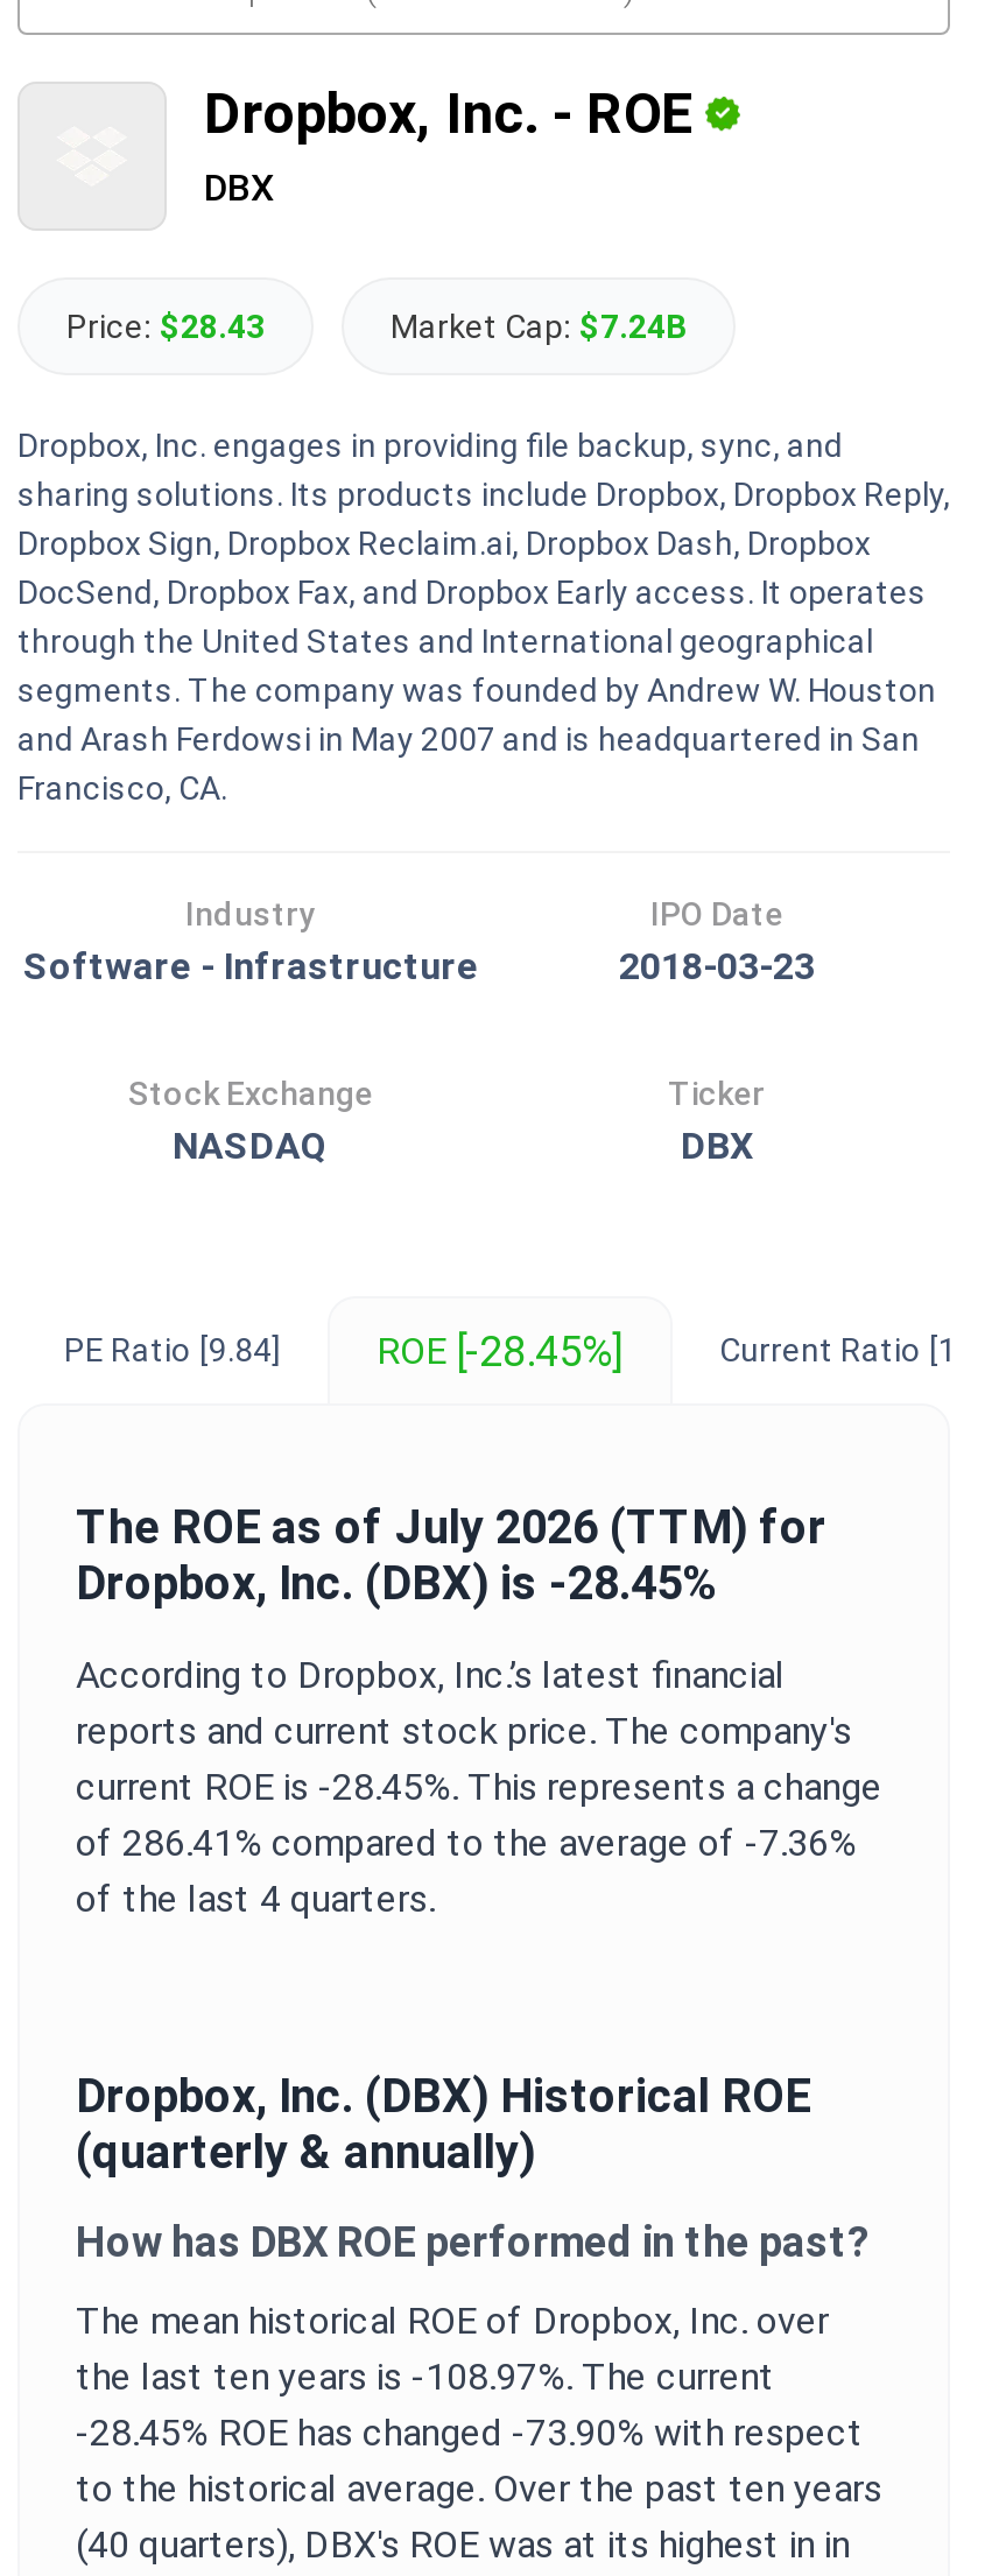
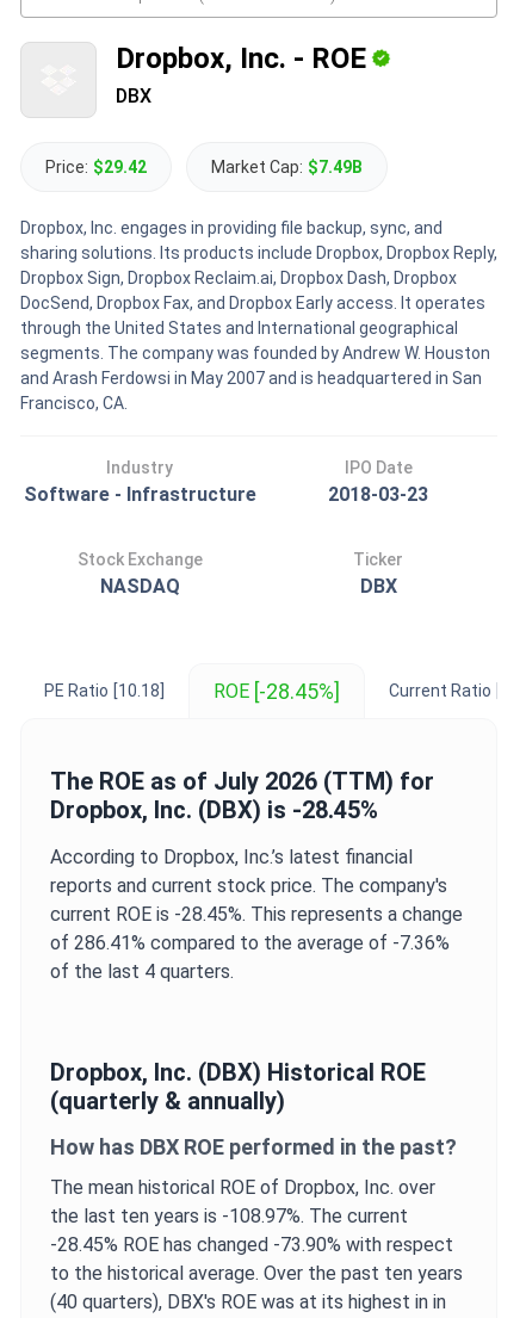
[66,308,265,345] Price: $28.43 -> [45,157,147,177] Price: $29.42
[391,308,687,345] Market Cap: $7.24B -> [211,157,363,177] Market Cap: $7.49B
[64,1331,281,1368] PE Ratio [9.84] -> [44,681,165,700] PE Ratio [10.18]

